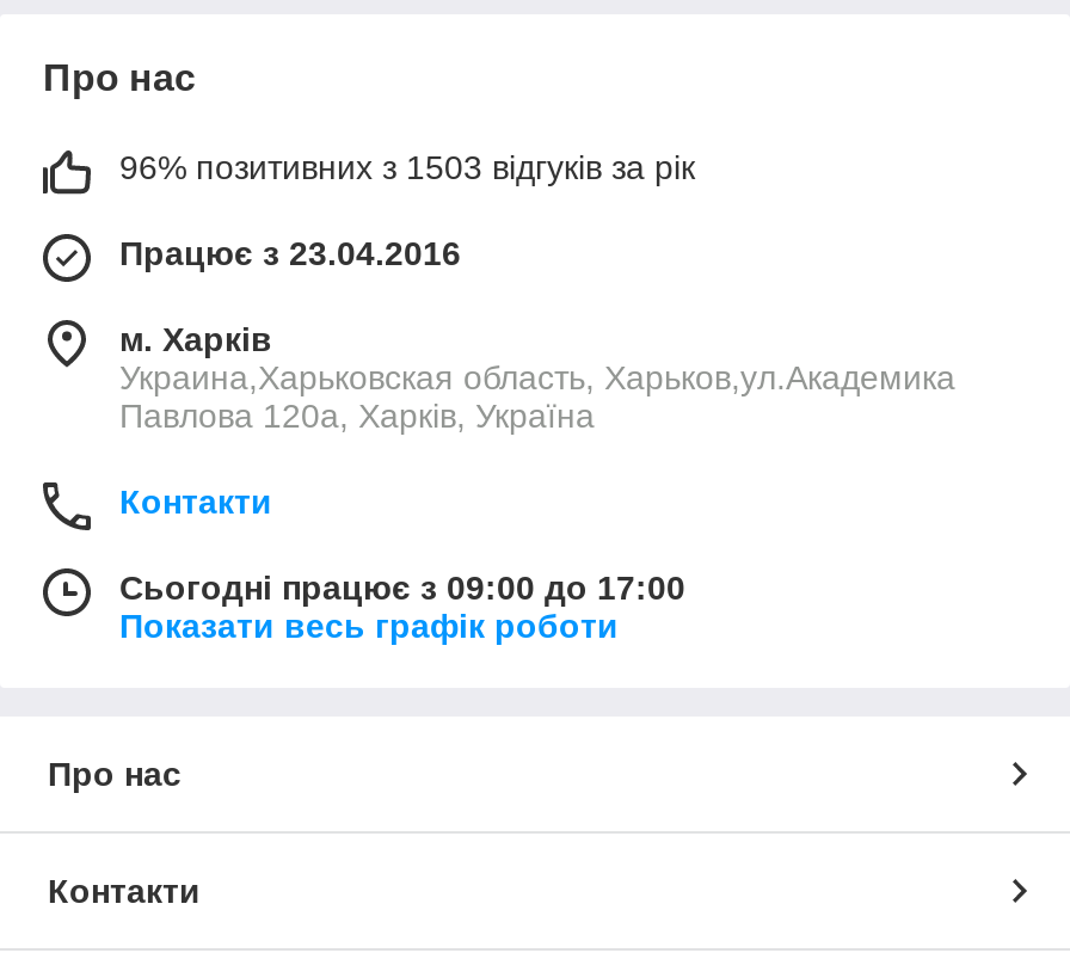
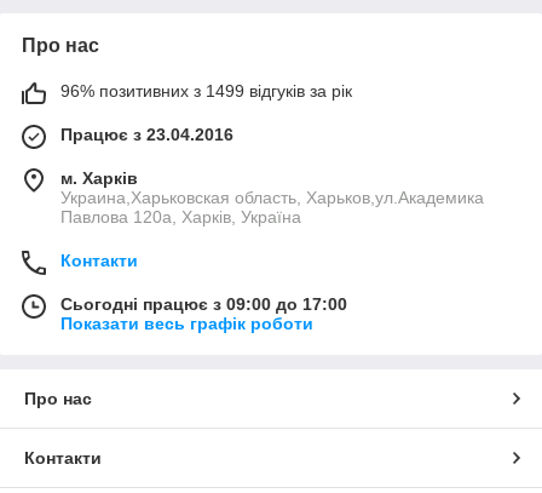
[119,148,695,186] 96% позитивних з 1503 відгуків за рік -> [60,81,352,100] 96% позитивних з 1499 відгуків за рік

